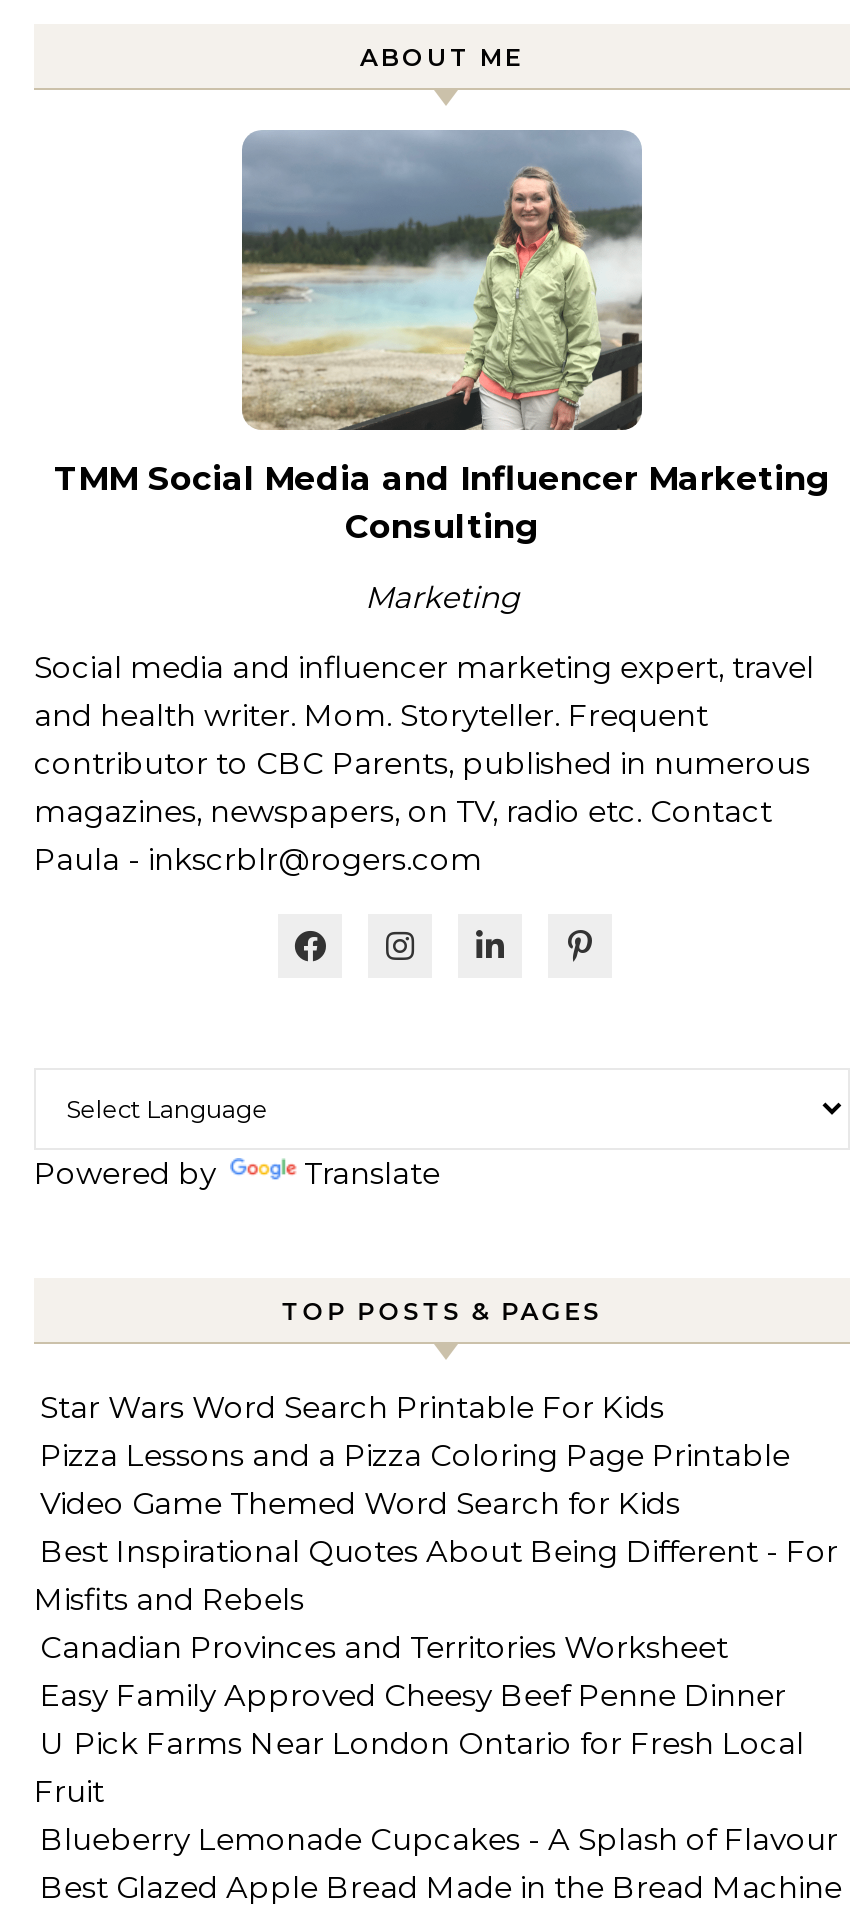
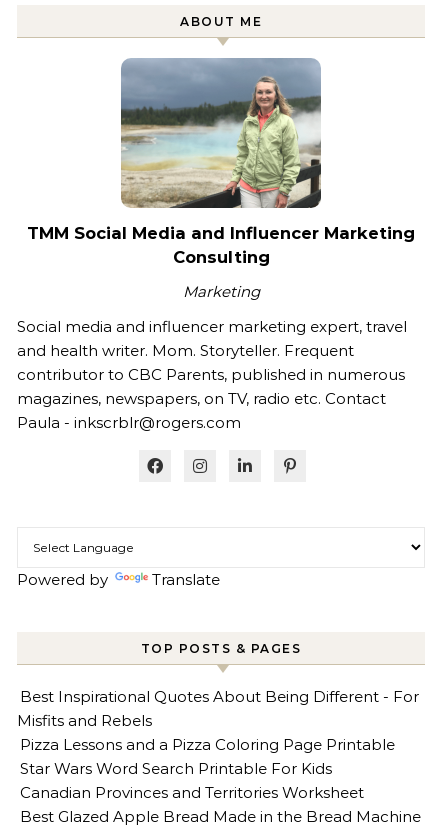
moved [40,1387,790,1473] -> [20,735,395,778]: Pizza Lessons and a Pizza Coloring Page Printable | Star Wars Word Search Printable For Kids
[40,1483,680,1521] Video Game Themed Word Search for Kids -> none
[34,1675,838,1857] Easy Family Approved Cheesy Beef Penne Dinner | U Pick Farms Near London Ontario for Fresh Local | Fruit | Blueberry Lemonade Cupcakes - A Splash of Flavour -> none

